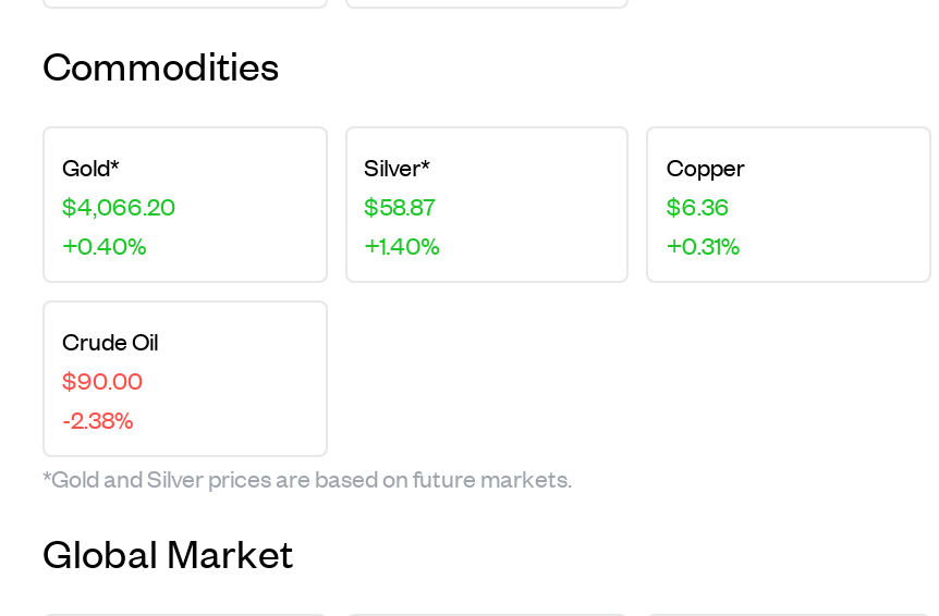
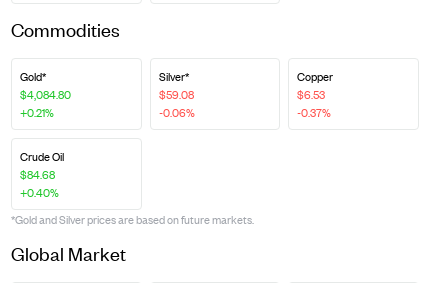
[62,185,175,224] $4,066.20 -> [20,85,71,103] $4,084.80
[364,185,436,224] $58.87 -> [159,85,194,103] $59.08
[666,185,729,224] $6.36 -> [297,85,325,103] $6.53
[62,224,147,263] +0.40% -> [20,103,54,121] +0.21%
[364,224,441,263] +1.40% -> [159,103,195,121] -0.06%
[666,224,740,263] +0.31% -> [297,103,331,121] -0.37%
[62,359,143,398] $90.00 -> [20,165,55,183] $84.68
[62,398,134,438] -2.38% -> [20,183,59,201] +0.40%

